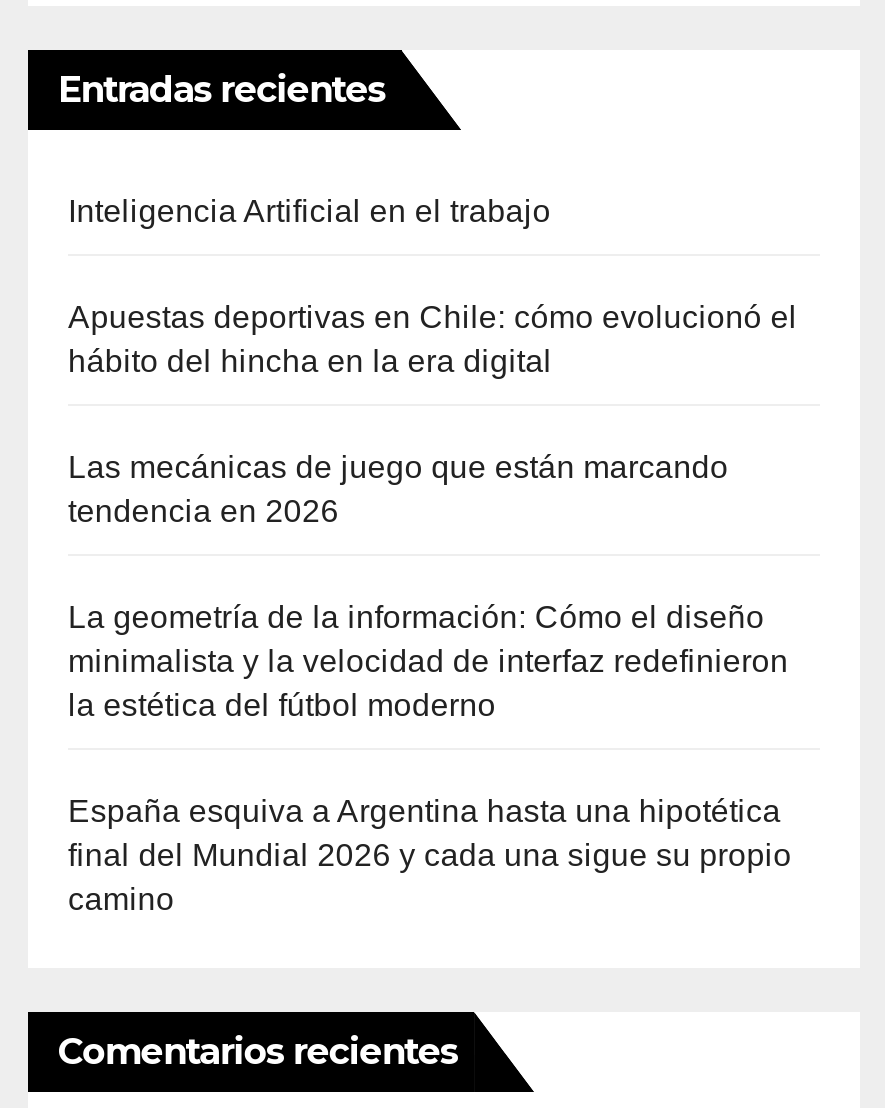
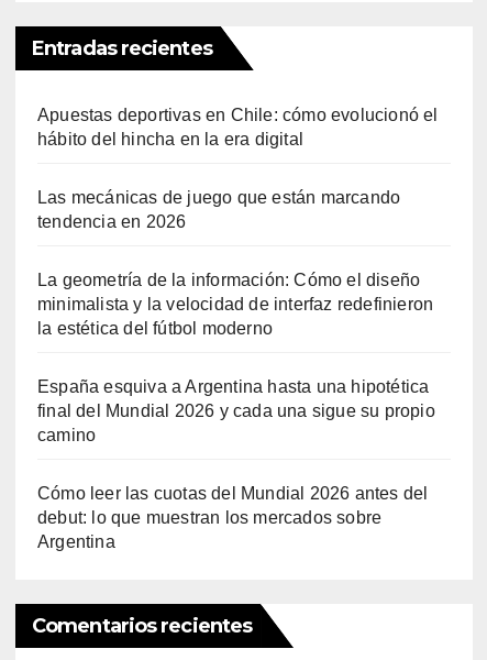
[68,195,551,229] Inteligencia Artificial en el trabajo -> none
moved [68,301,797,917] -> [37,106,438,445]: Apuestas deportivas en Chile: cómo evolucionó el | hábito del hincha en la era digital | Las mecánicas de juego que están marcando | ... | final del Mundial 2026 y cada una sigue su propio | camino
none -> [37,484,428,551] Cómo leer las cuotas del Mundial 2026 antes del | debut: lo que muestran los mercados sobre | Argentina

